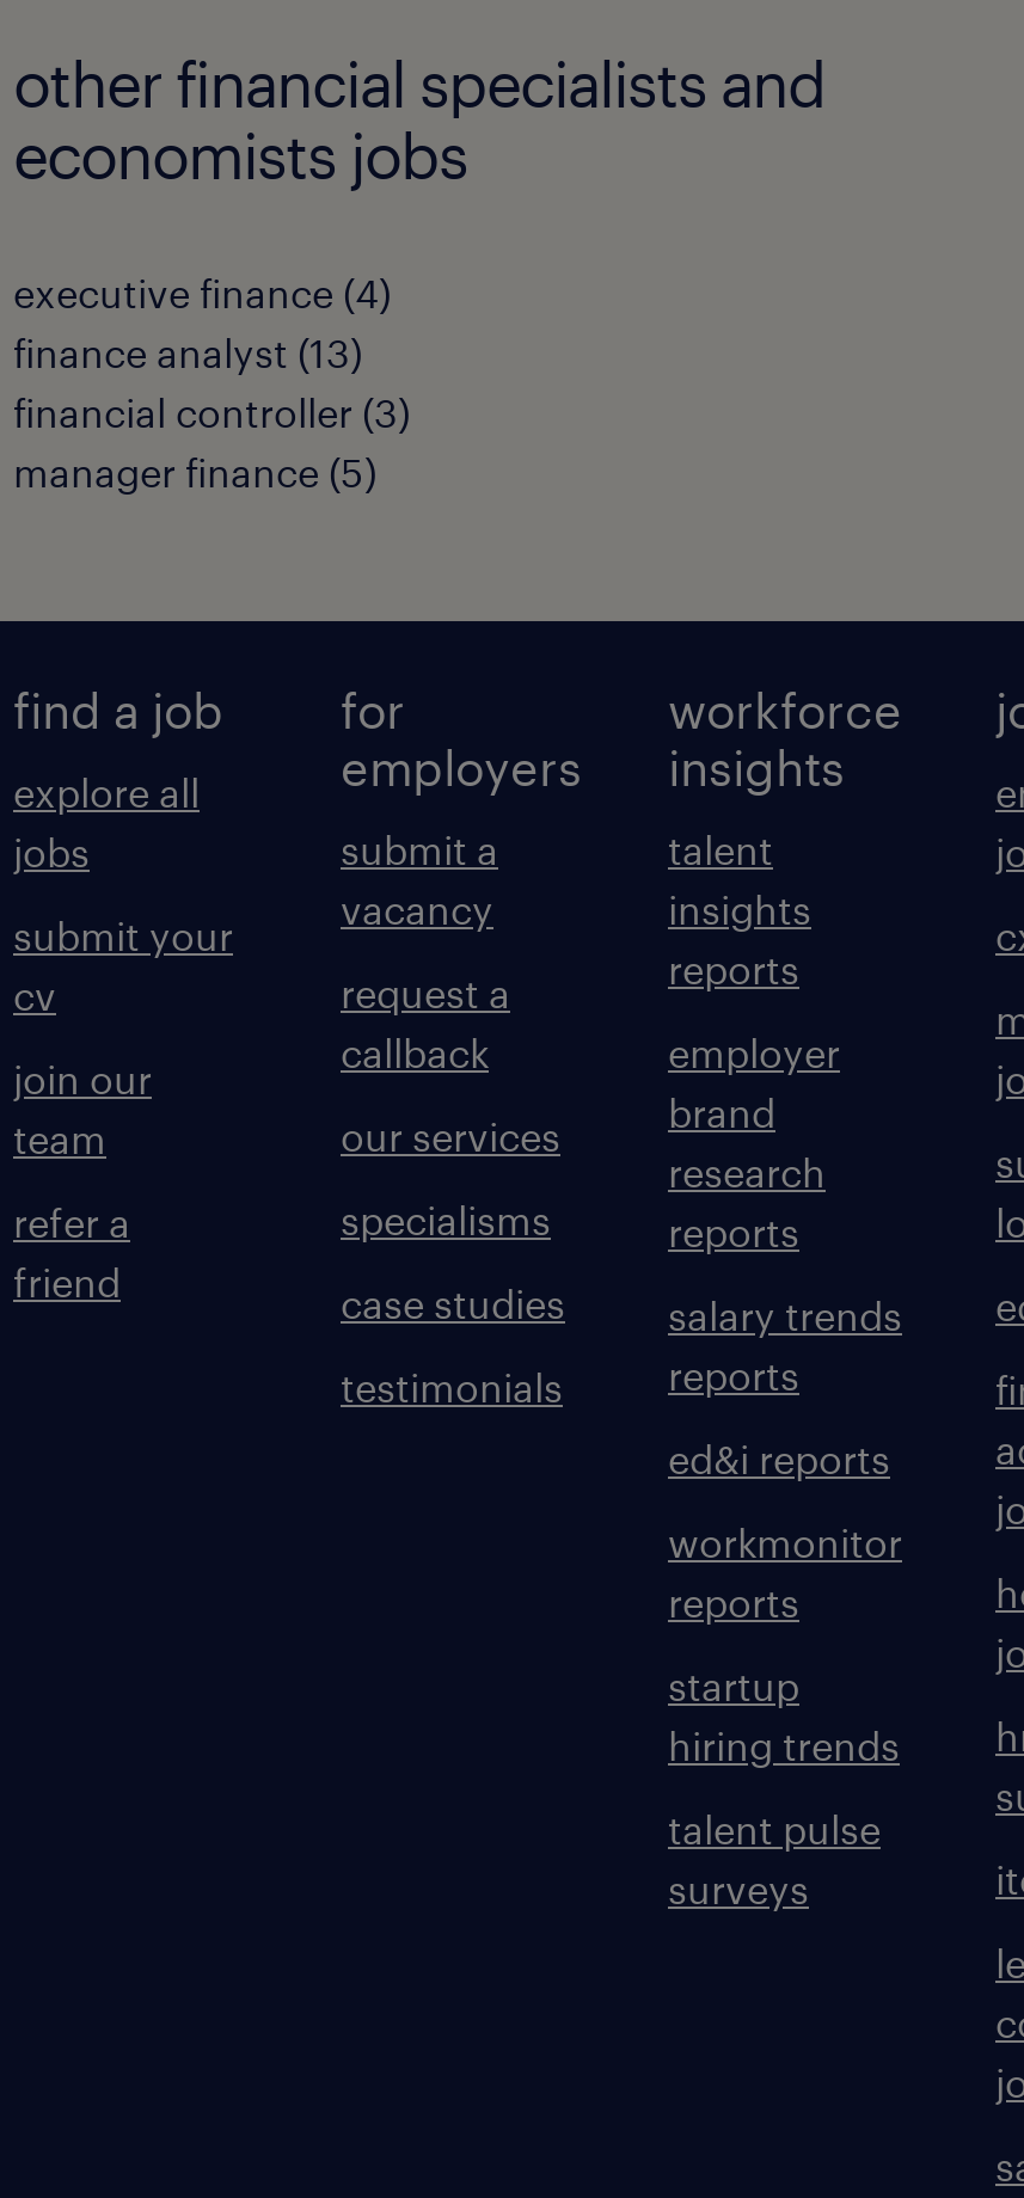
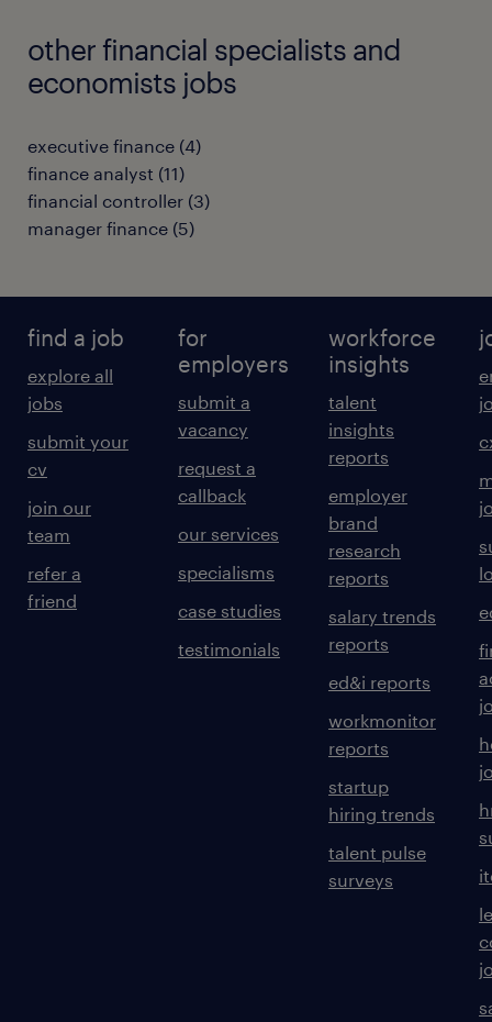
[13,331,362,376] finance analyst (13) -> [27,163,185,184] finance analyst (11)

